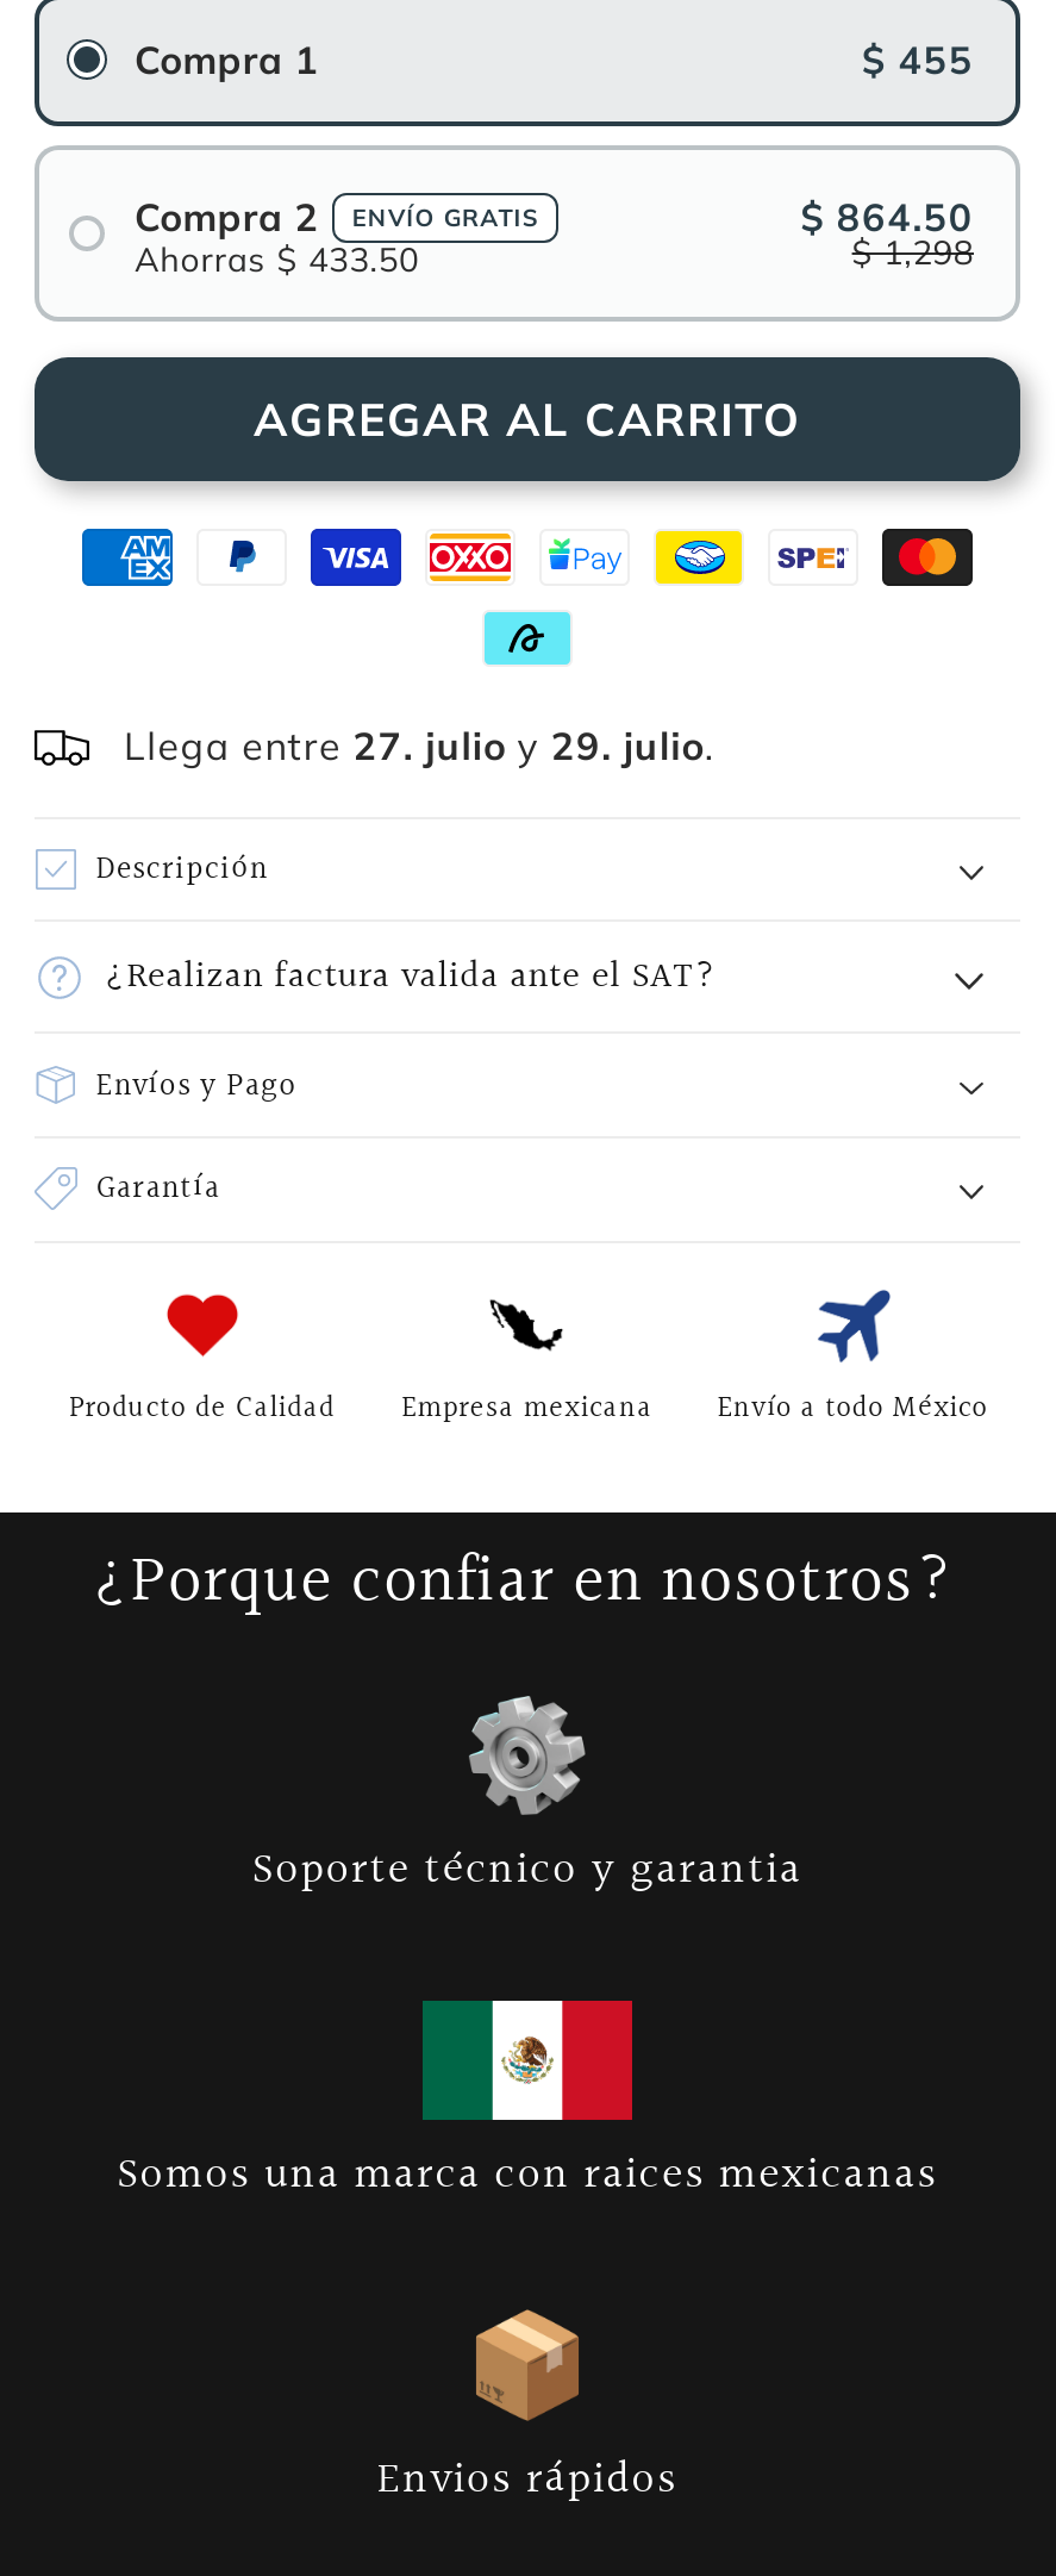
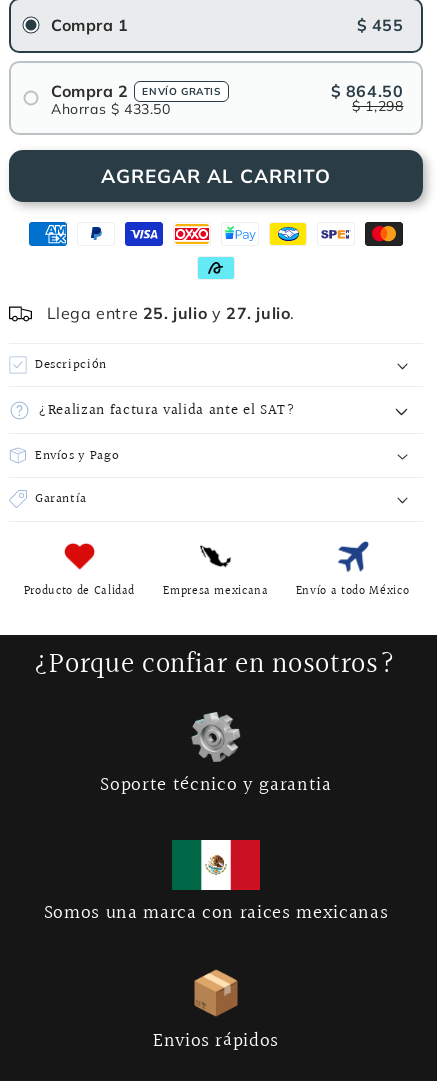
[124,723,715,770] Llega entre 27. julio y 29. julio. -> [46,303,295,323] Llega entre 25. julio y 27. julio.

